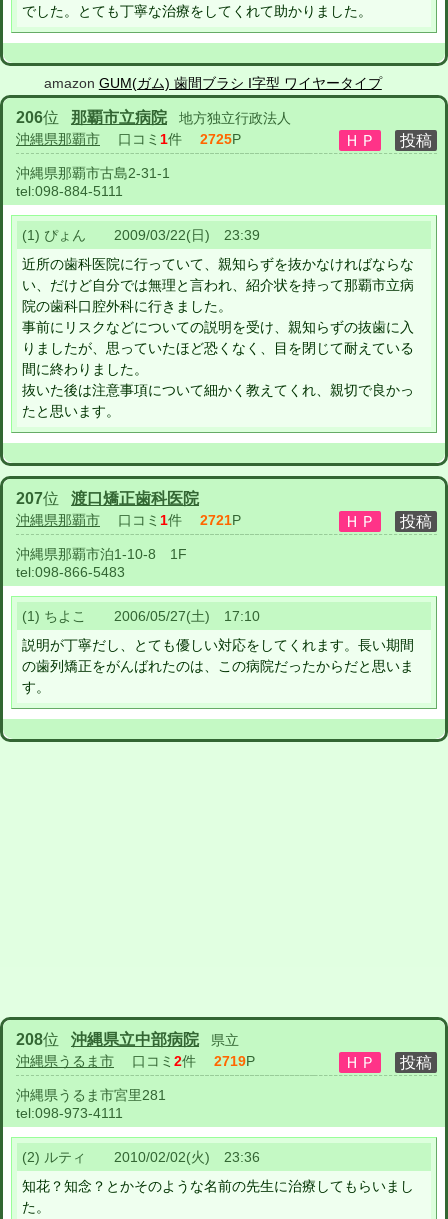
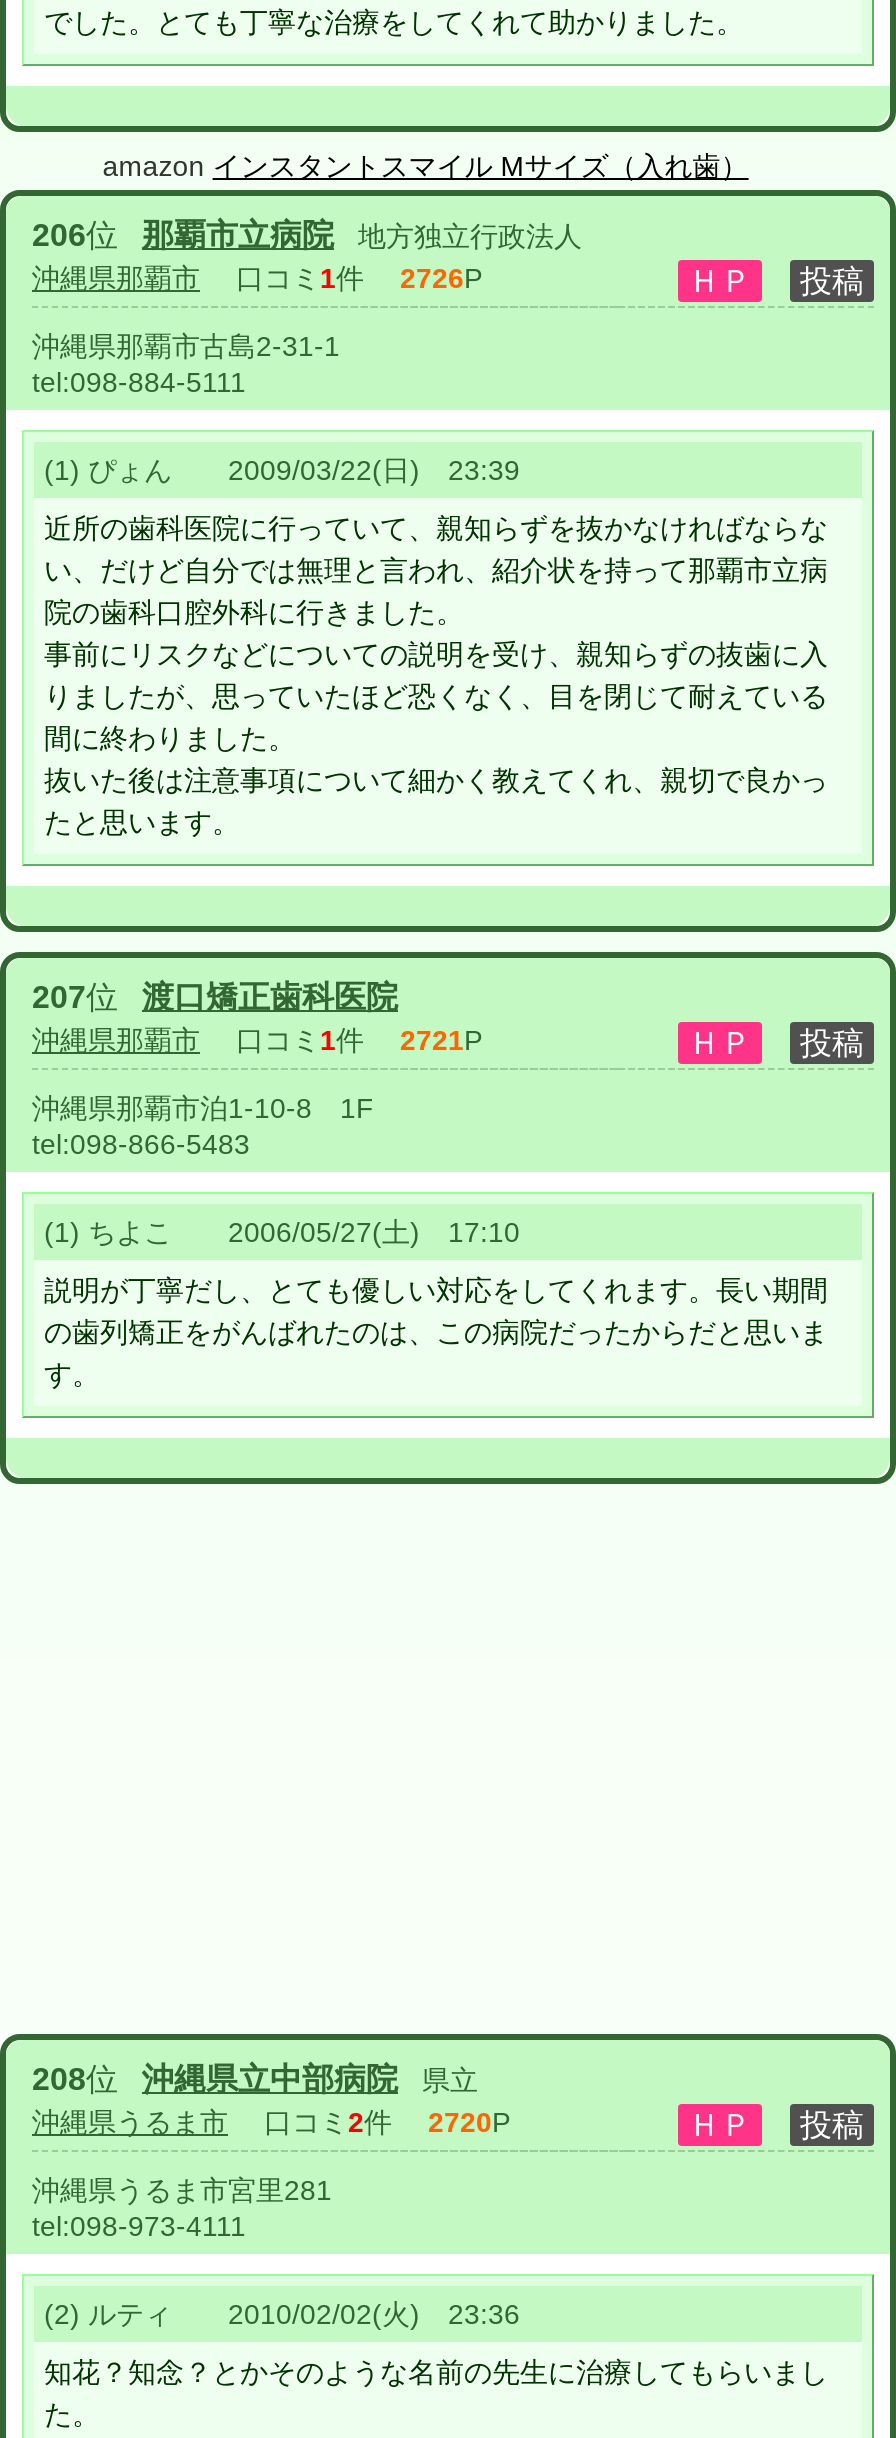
[44,75,382,91] amazon GUM(ガム) 歯間ブラシ I字型 ワイヤータイプ -> [103,151,749,183] amazonインスタントスマイル Mサイズ（入れ歯）
[16,131,241,147] 沖縄県那覇市口コミ1件2725P -> [32,263,482,295] 沖縄県那覇市口コミ1件2726P
[16,1053,255,1069] 沖縄県うるま市口コミ2件2719P -> [32,2107,510,2139] 沖縄県うるま市口コミ2件2720P

